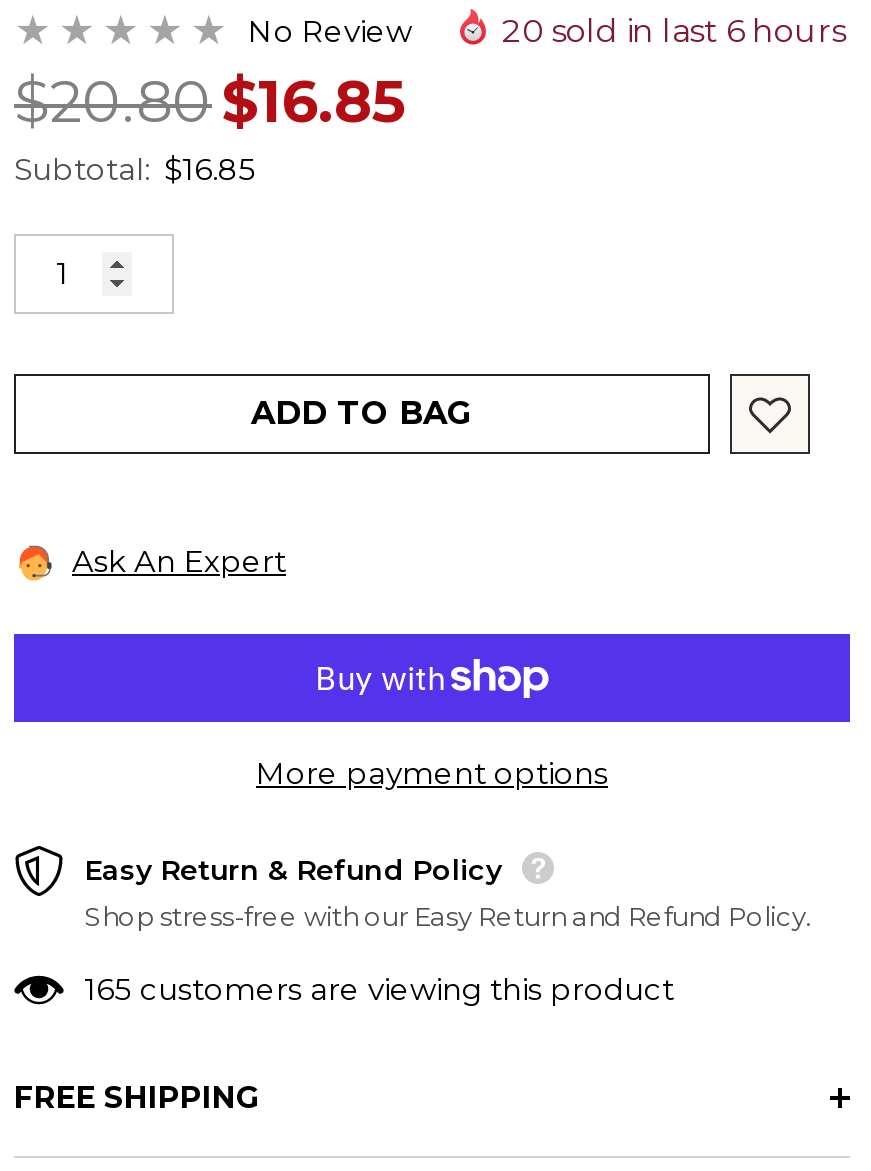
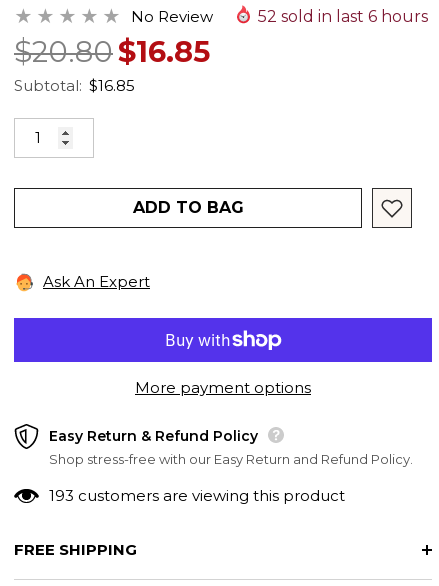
[502,12,846,50] 20 sold in last 6 hours -> [258,7,428,26] 52 sold in last 6 hours
[84,969,674,1007] 165 customers are viewing this product -> [49,485,345,504] 193 customers are viewing this product

